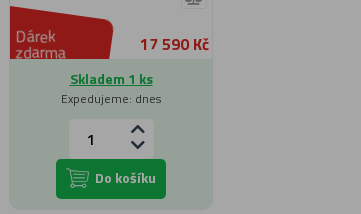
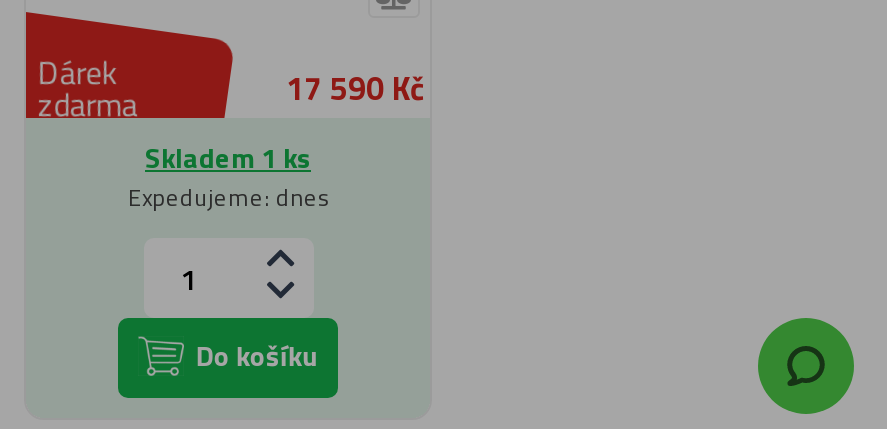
none -> [756,316,856,416] [image]

